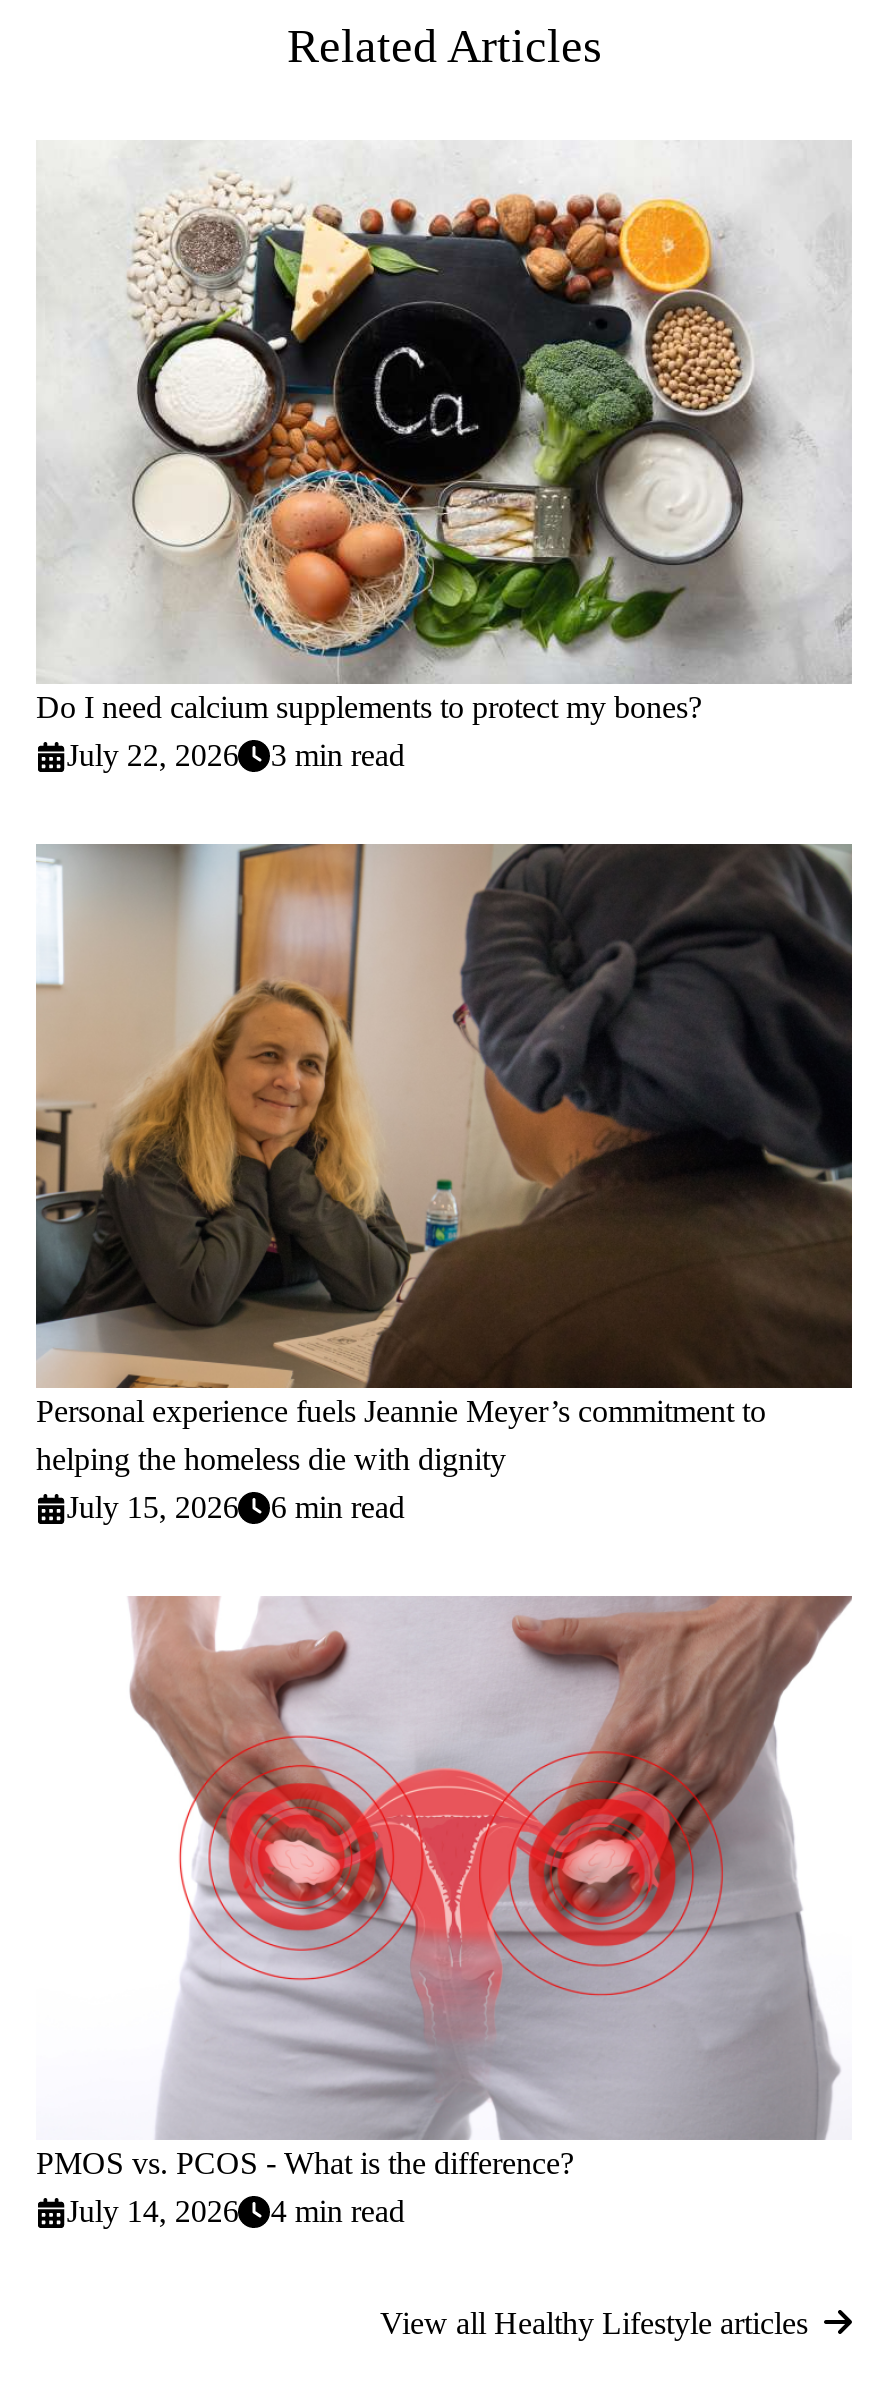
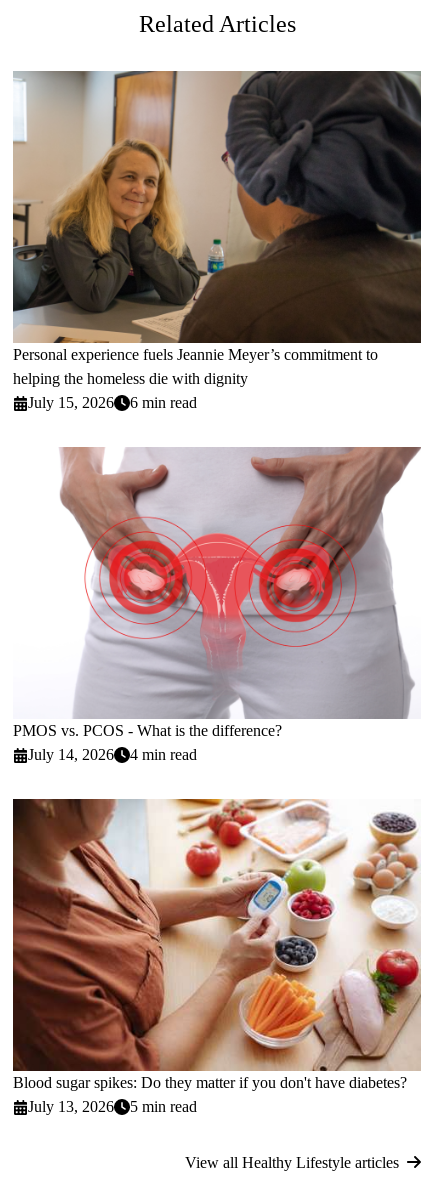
[36,142,852,772] [image] | Do I need calcium supplements to protect my bones? | July 22, 2026 | 3 min read -> none
moved [32,842,856,2228] -> [11,70,423,763]: [image] | Personal experience fuels Jeannie Meyer’s commitment to | helping the homeless die with dignity | July 15, 2026 | 6 min read | PMOS vs. PCOS - What is the difference? | July 14, 2026 | 4 min read
none -> [12,798,422,1115] [image] | Blood sugar spikes: Do they matter if you don't have diabetes? | July 13, 2026 | 5 min read

